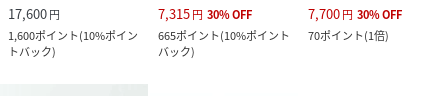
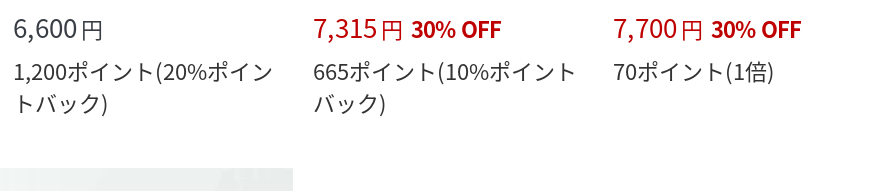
[8,4,60,23] 17,600 円 -> [13,9,103,47] 6,600 円
[8,27,138,44] 1,600ポイント(10%ポイン -> [13,55,273,89] 1,200ポイント(20%ポイン

